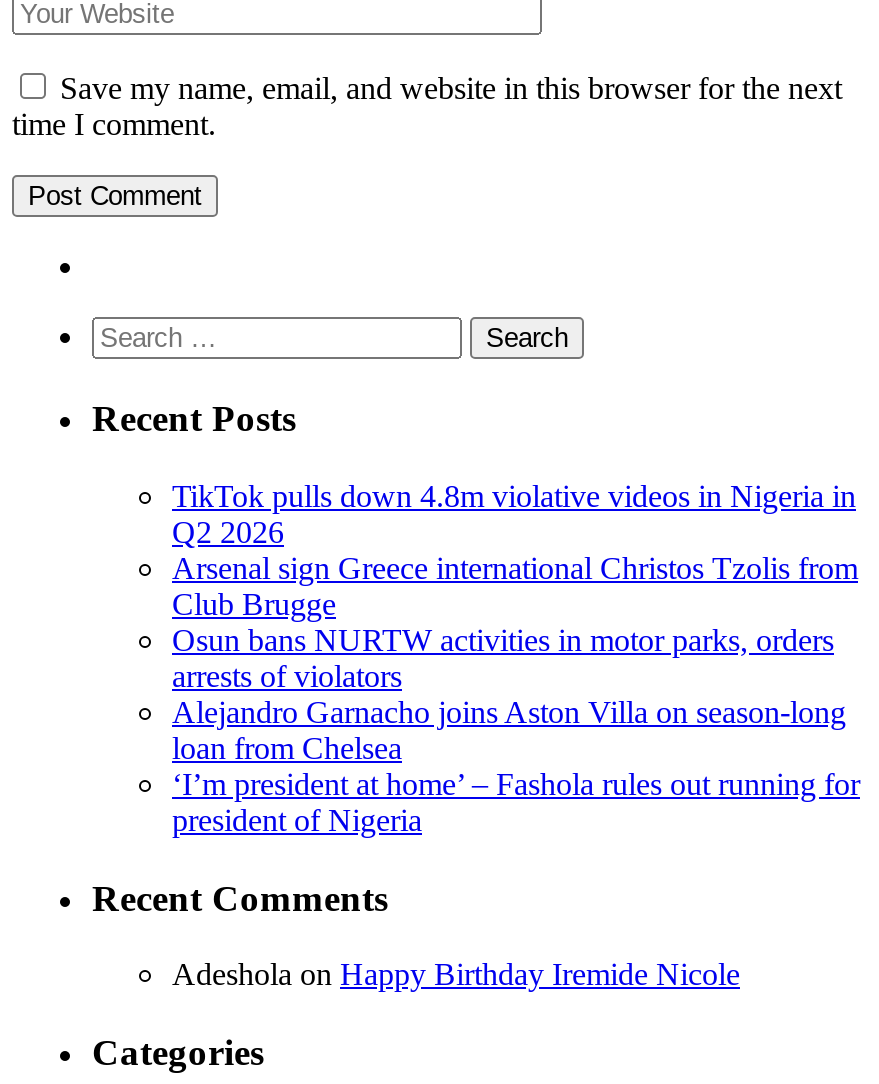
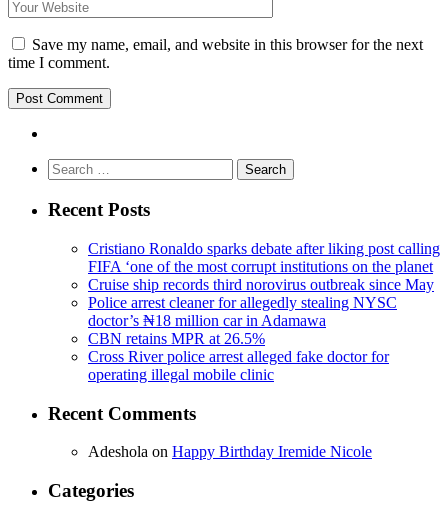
[172,479,860,837] TikTok pulls down 4.8m violative videos in Nigeria in | Q2 2026 | Arsenal sign Greece international Christos Tzolis from | Club Brugge | Osun bans NURTW activities in motor parks, orders | arrests of violators | Alejandro Garnacho joins Aston Villa on season-long | loan from Chelsea | ‘I’m president at home’ – Fashola rules out running for | president of Nigeria -> [88,240,440,383] Cristiano Ronaldo sparks debate after liking post calling | FIFA ‘one of the most corrupt institutions on the planet | Cruise ship records third norovirus outbreak since May | Police arrest cleaner for allegedly stealing NYSC | doctor’s ₦18 million car in Adamawa | CBN retains MPR at 26.5% | Cross River police arrest alleged fake doctor for | operating illegal mobile clinic

